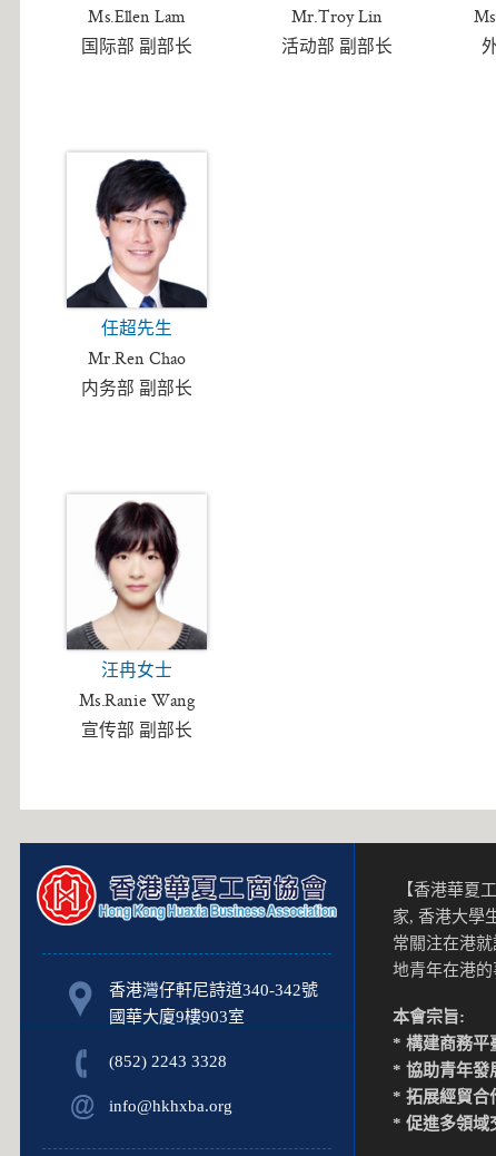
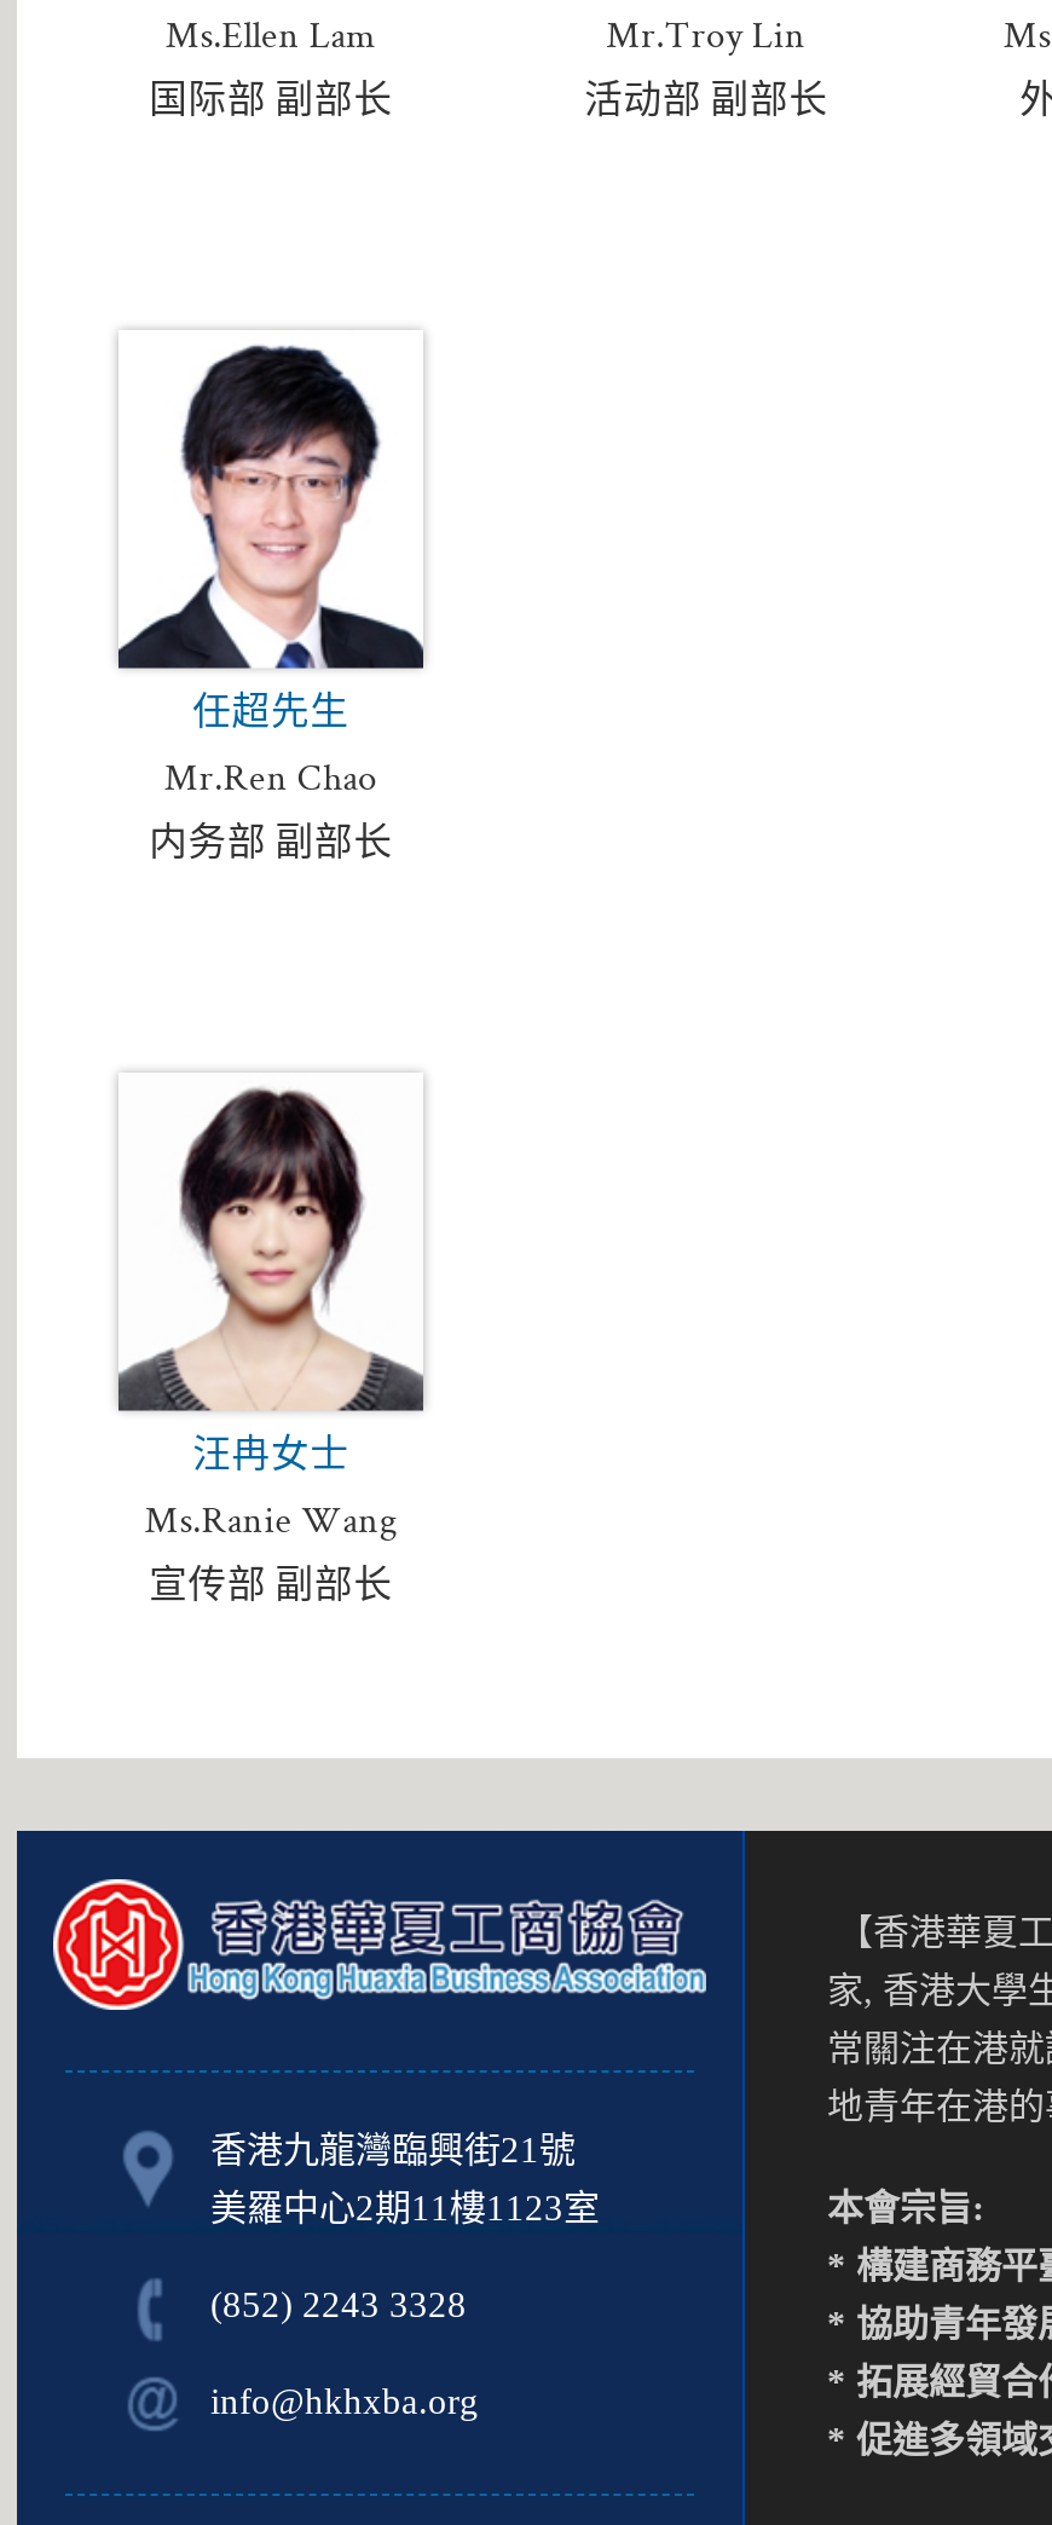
[109,981,318,999] 香港灣仔軒尼詩道340-342號 -> [210,2131,576,2169] 香港九龍灣臨興街21號
[109,1008,245,1026] 國華大廈9樓903室 -> [210,2189,600,2228] 美羅中心2期11樓1123室

